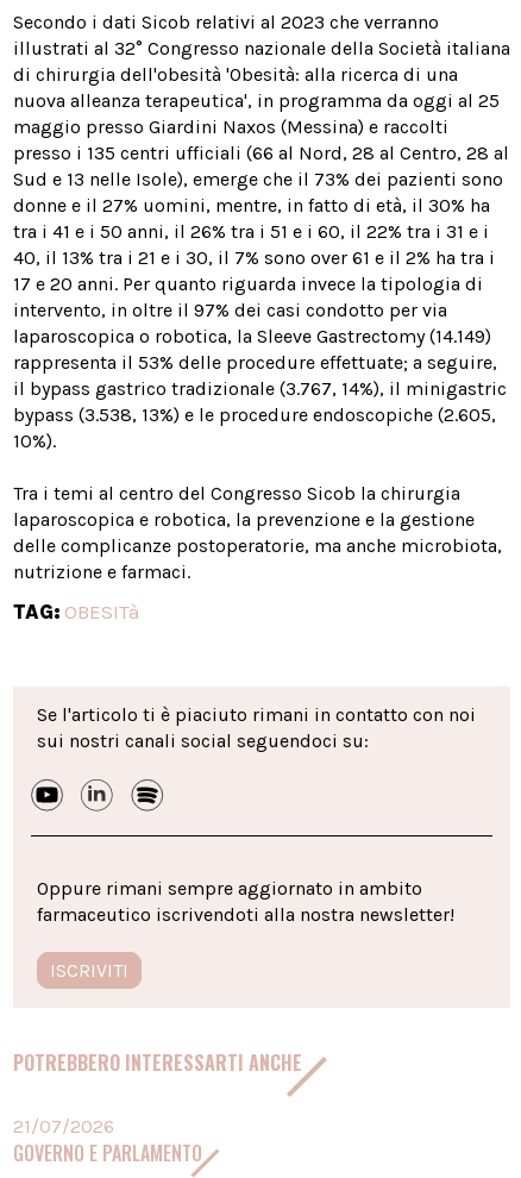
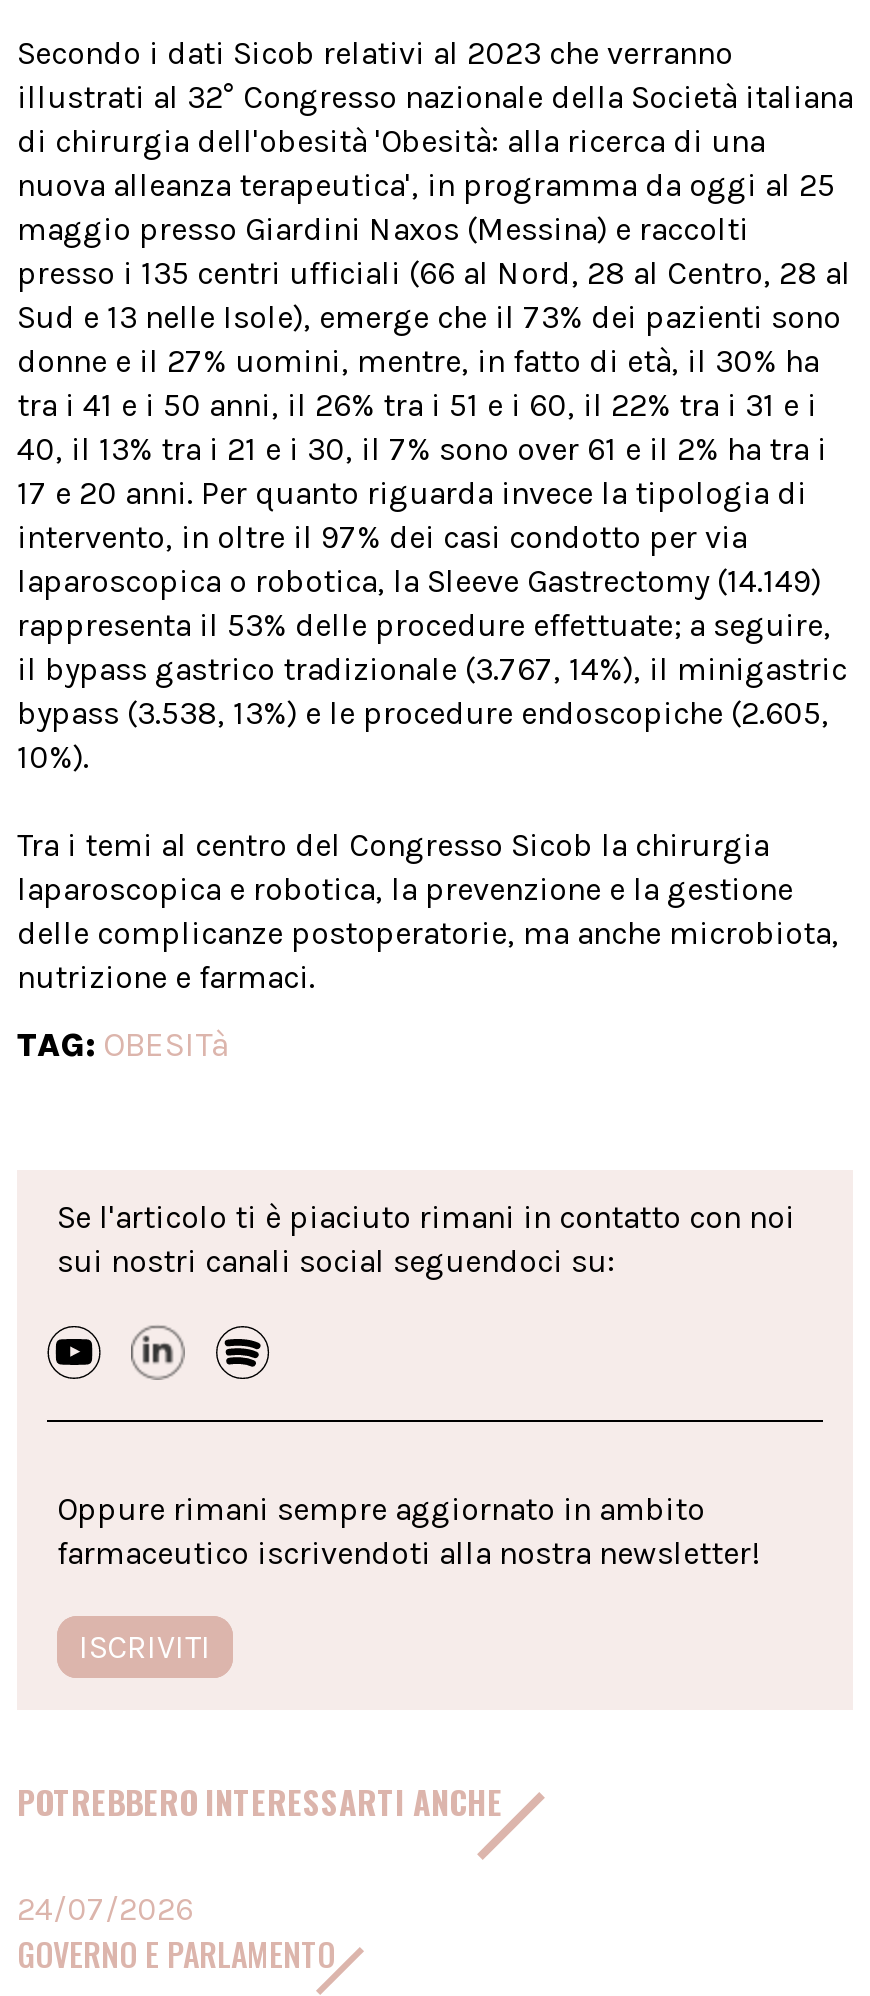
[13,1116,114,1138] 21/07/2026 -> [17,1891,193,1929] 24/07/2026

